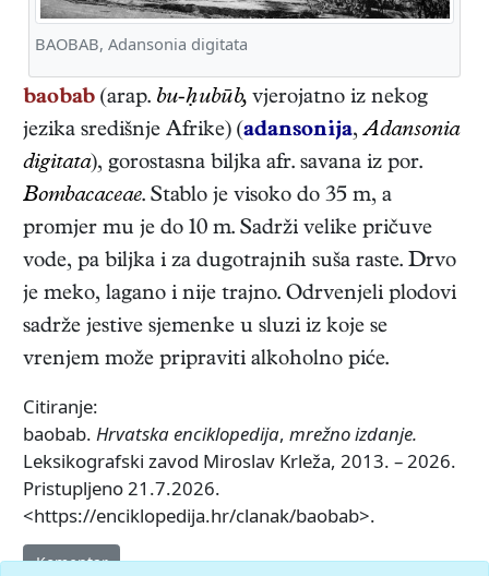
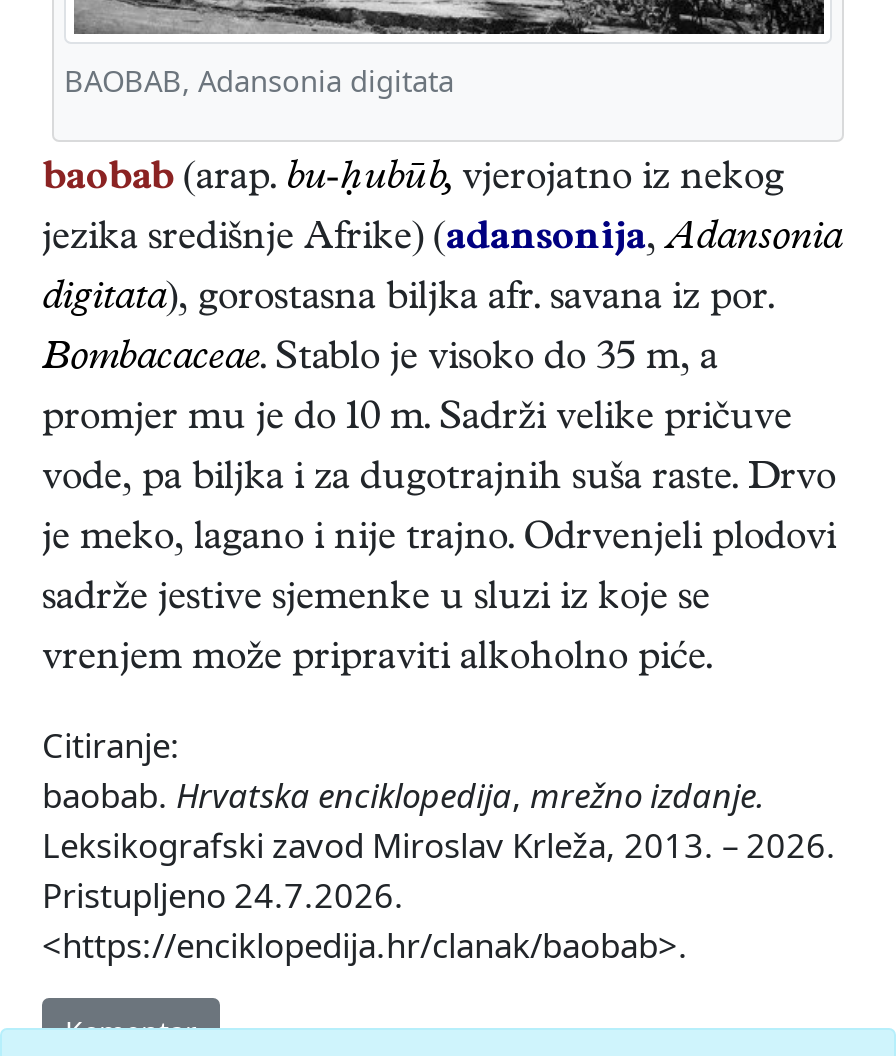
[23,475,220,500] Pristupljeno 21.7.2026. -> [42,871,404,917] Pristupljeno 24.7.2026.

